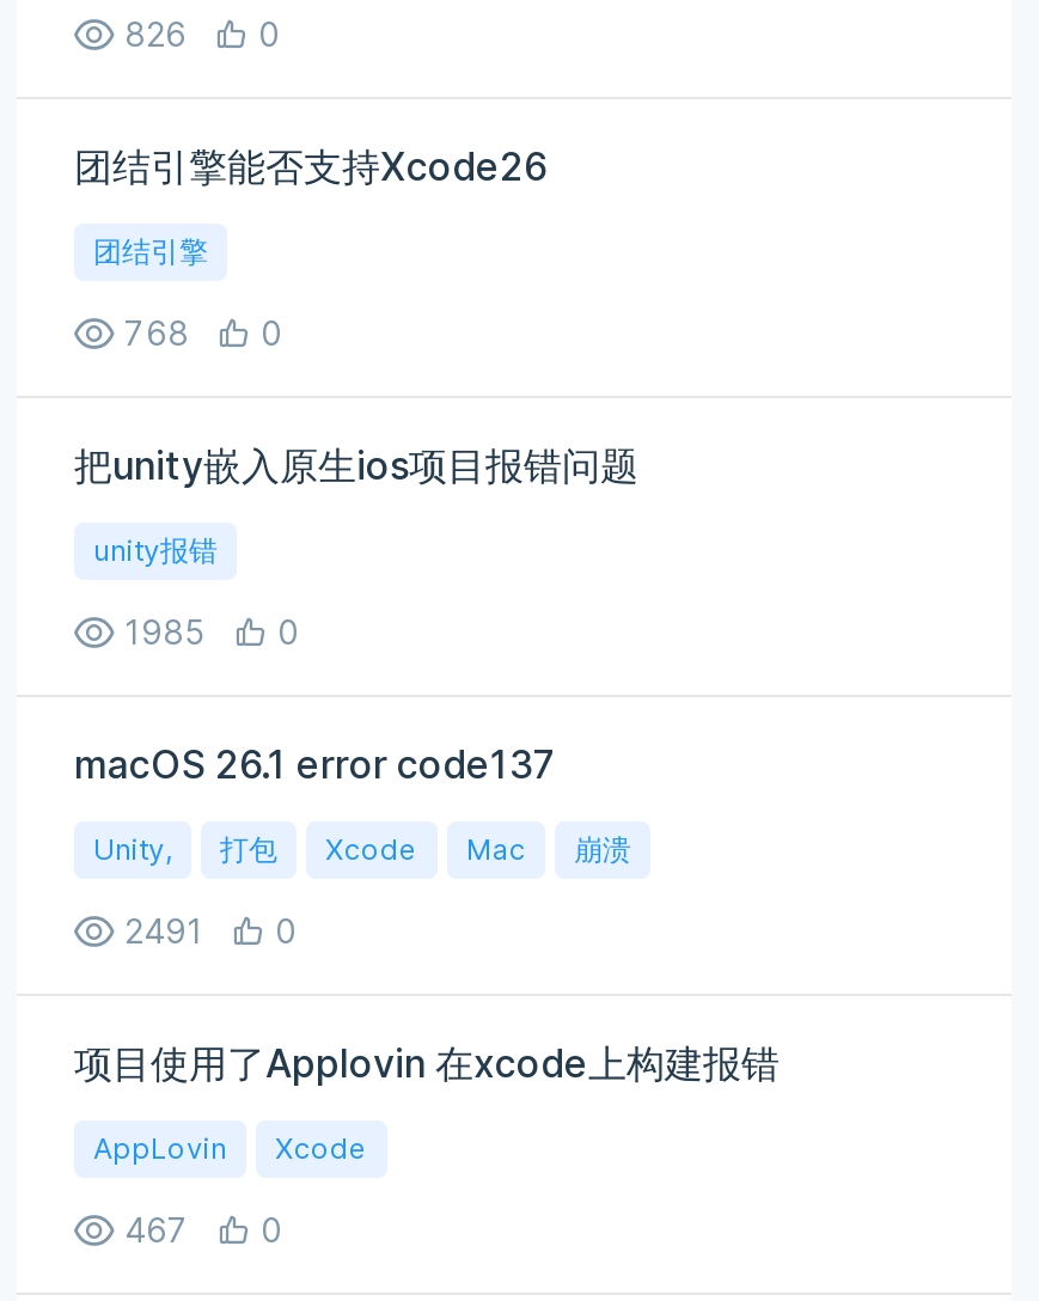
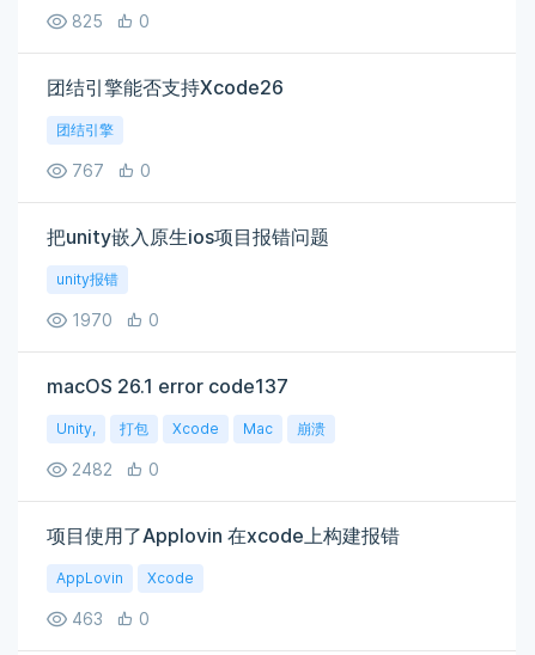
[124,13,280,54] 826 0 -> [72,11,150,31] 825 0
[124,312,282,353] 768 0 -> [72,160,151,180] 767 0
[124,611,299,652] 1985 0 -> [72,310,159,330] 1970 0
[124,910,297,951] 2491 0 -> [72,459,159,479] 2482 0
[124,1209,282,1250] 467 0 -> [72,608,150,629] 463 0

